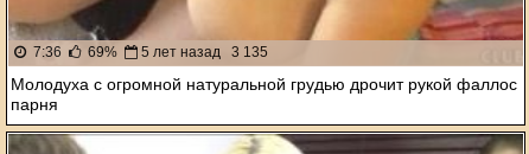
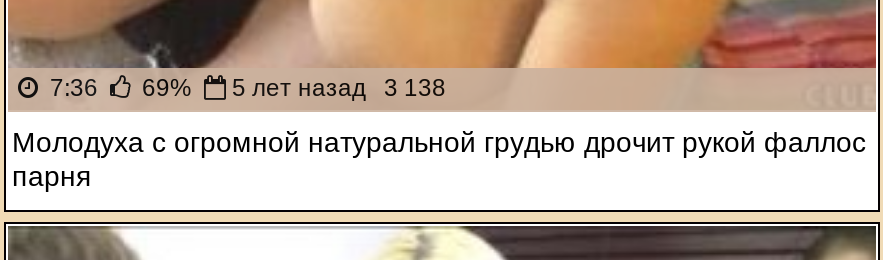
[30,44,268,60] 7:36 69% 5 лет назад 3 135 -> [44,74,446,102] 7:36 69% 5 лет назад 3 138

